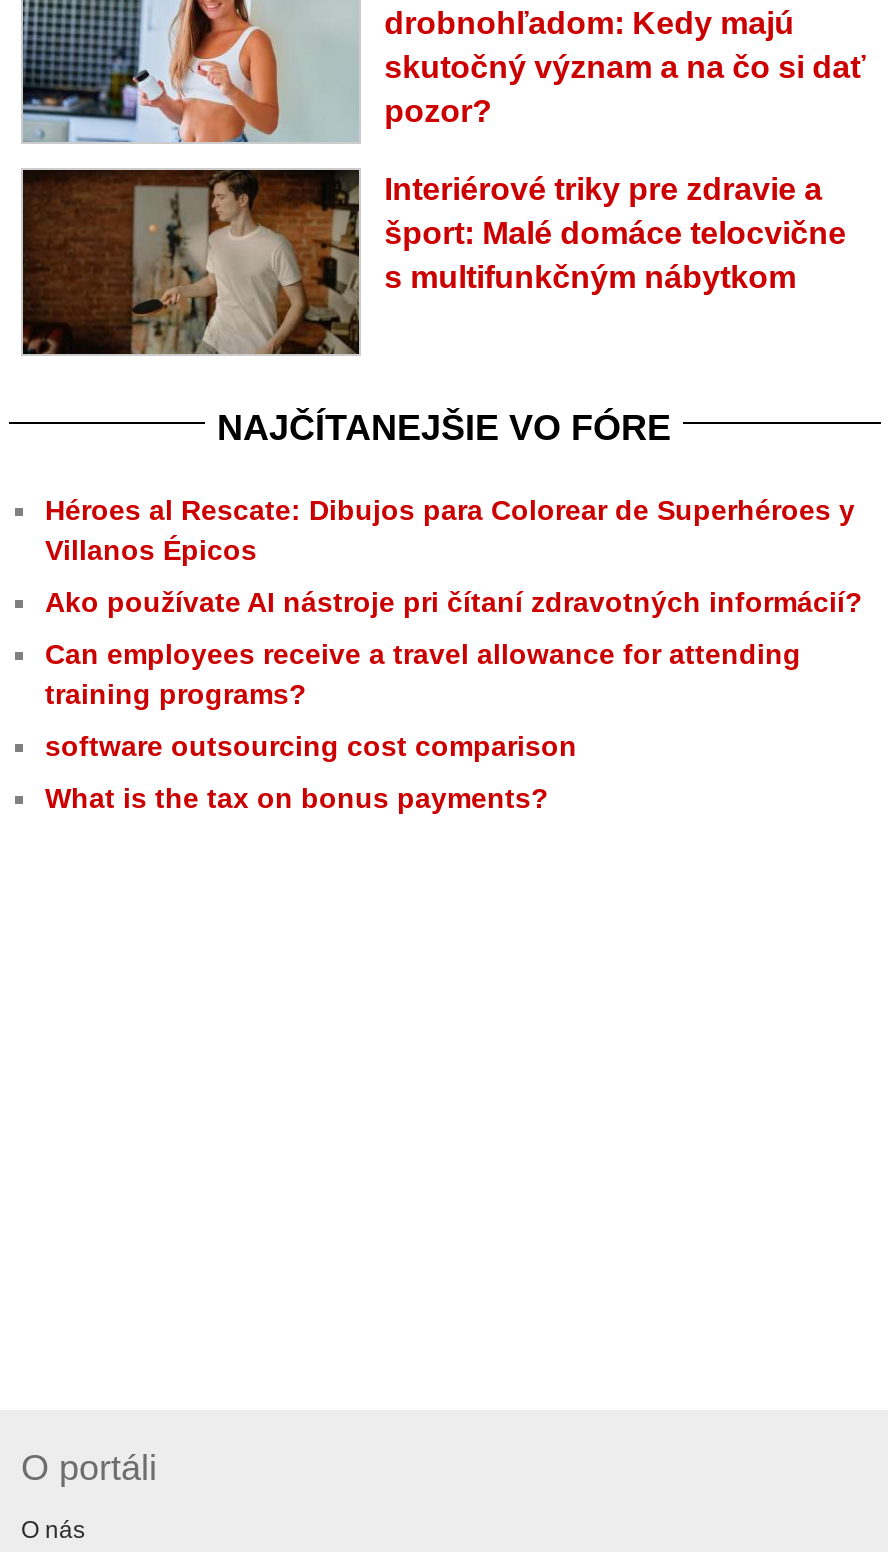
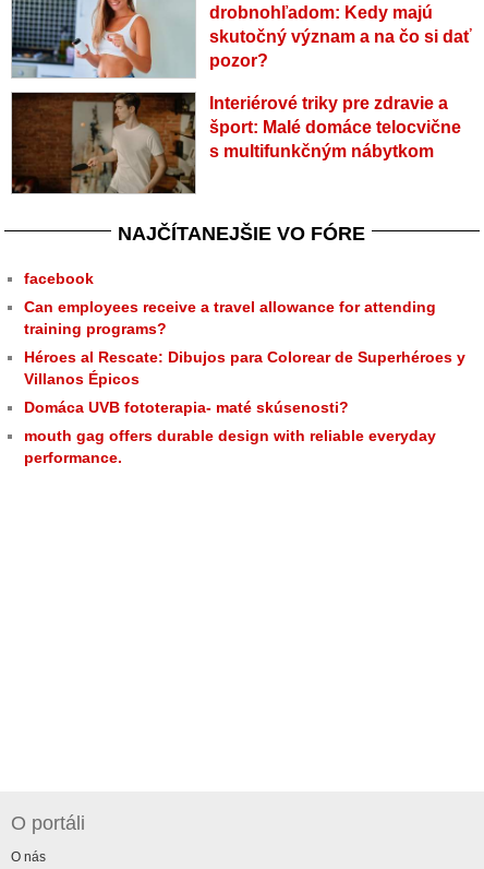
moved [45,494,855,566] -> [24,348,465,388]: Héroes al Rescate: Dibujos para Colorear de Superhéroes y | Villanos Épicos
[45,586,863,618] Ako používate AI nástroje pri čítaní zdravotných informácií? -> [24,270,94,287] facebook
moved [45,638,801,710] -> [24,298,436,337]: Can employees receive a travel allowance for attending | training programs?
[45,730,577,814] software outsourcing cost comparison | What is the tax on bonus payments? -> [24,399,436,466] Domáca UVB fototerapia- maté skúsenosti? | mouth gag offers durable design with reliable everyday | performance.

